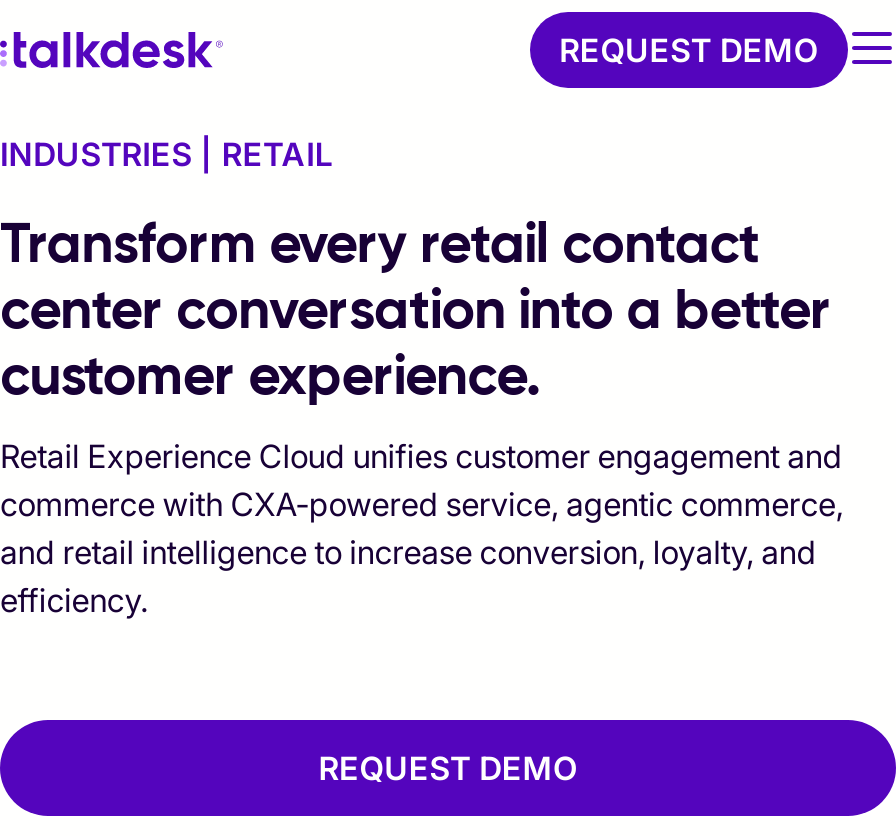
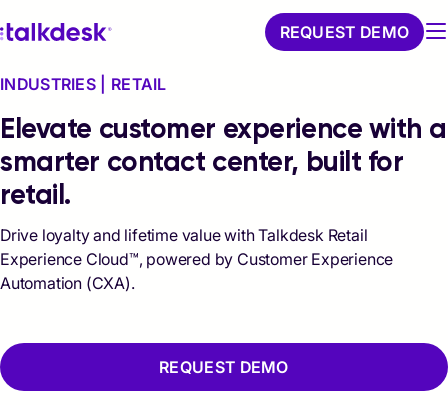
[0,210,843,620] Transform every retail contact | center conversation into a better | customer experience. | Retail Experience Cloud unifies customer engagement and | commerce with CXA-powered service, agentic commerce, | and retail intelligence to increase conversion, loyalty, and | efficiency. -> [0,112,446,293] Elevate customer experience with a | smarter contact center, built for | retail. | Drive loyalty and lifetime value with Talkdesk Retail | Experience Cloud™, powered by Customer Experience | Automation (CXA).

